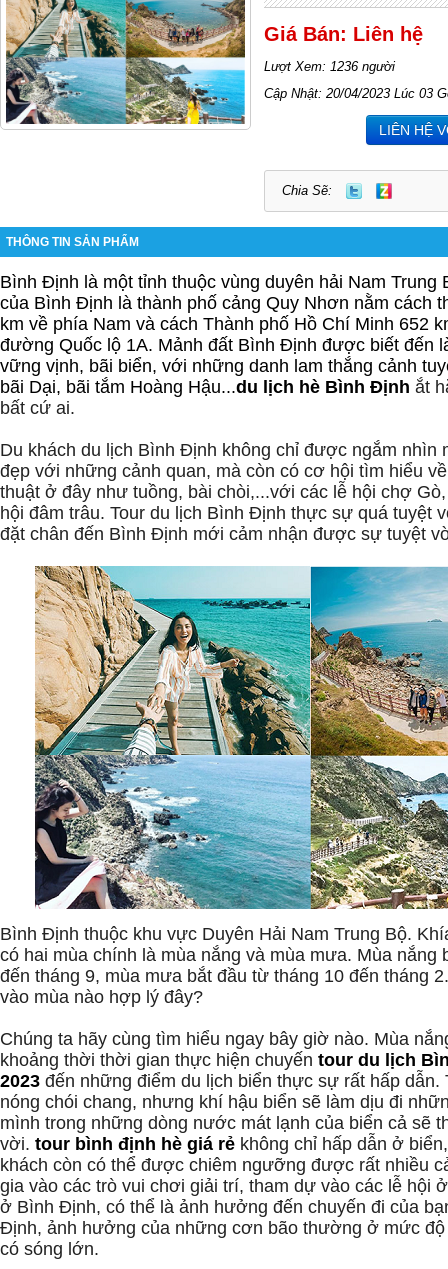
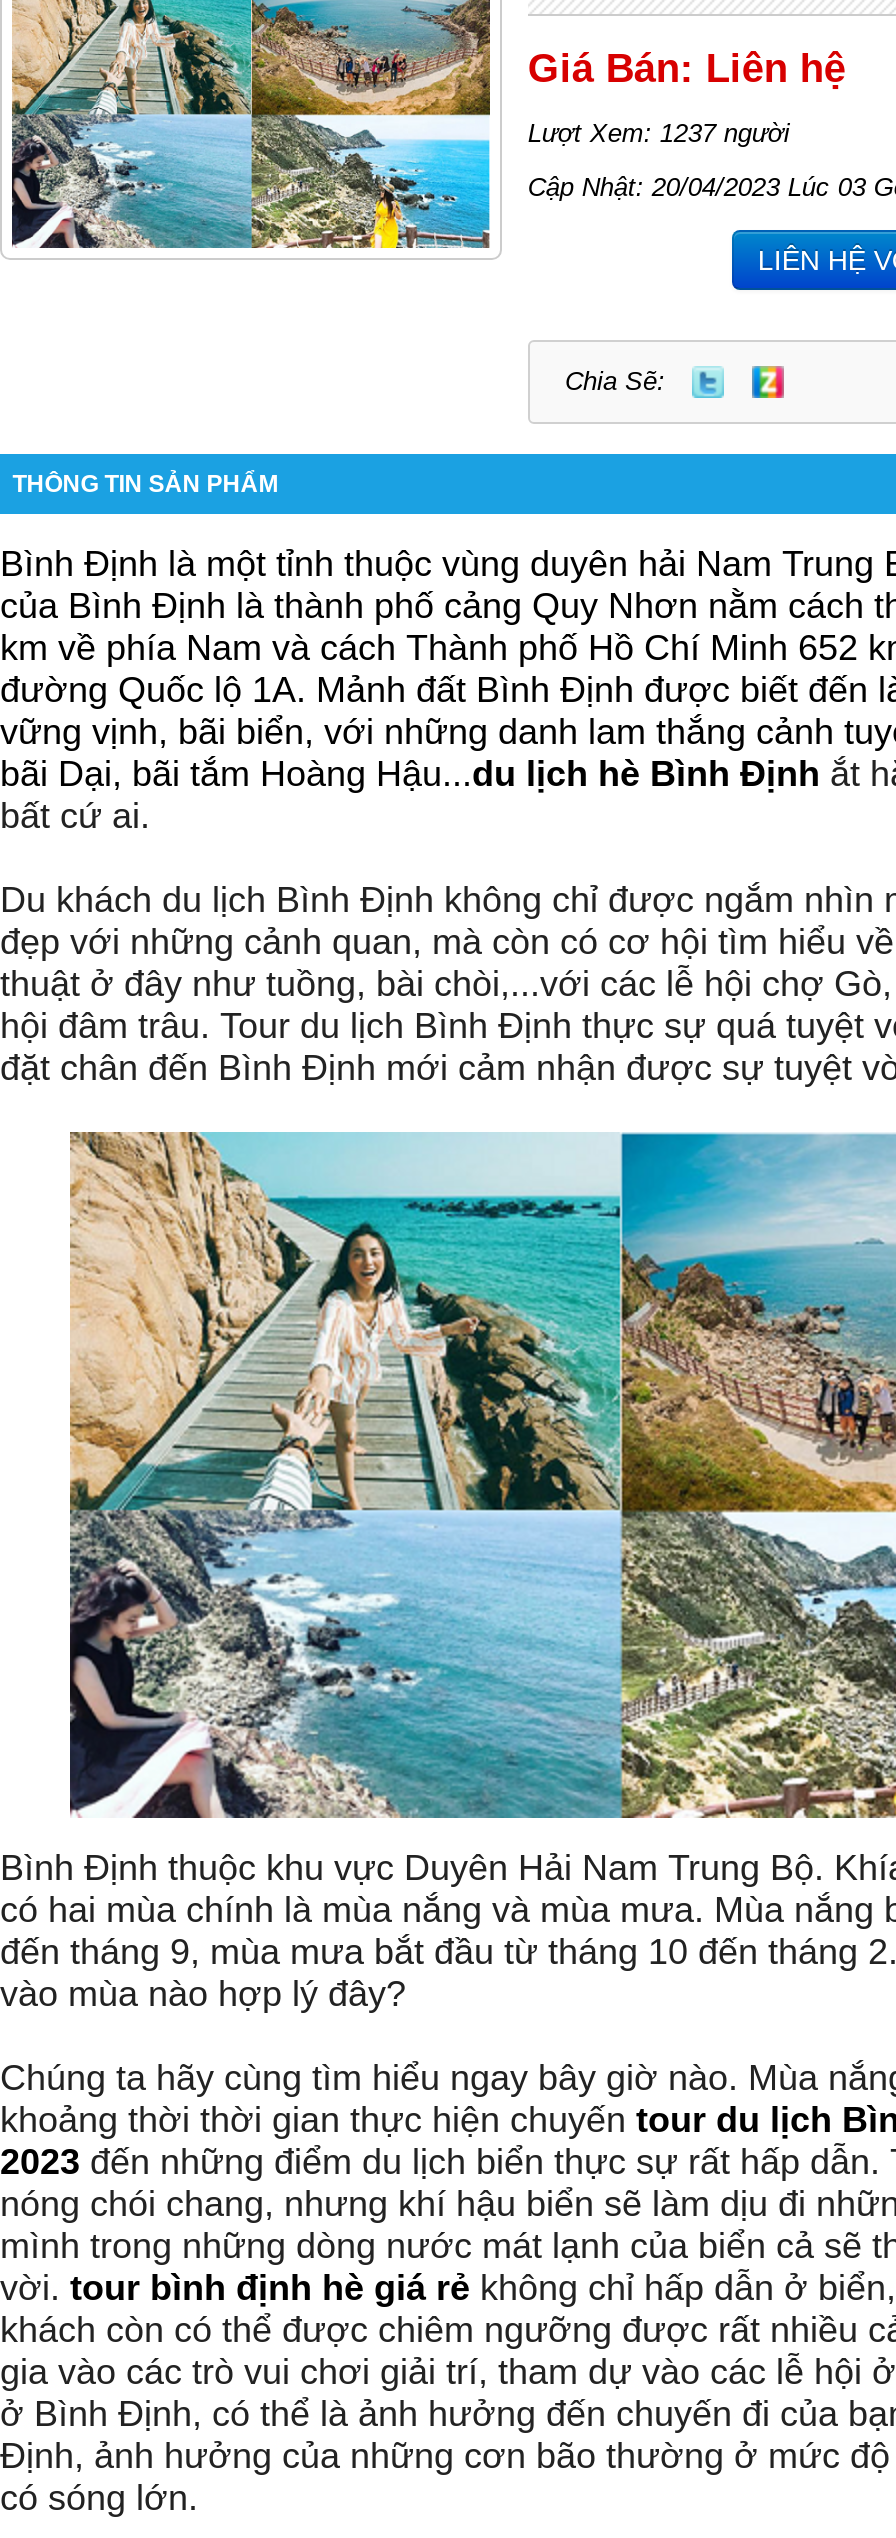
[264,59,395,74] Lượt Xem: 1236 người -> [528,117,790,147] Lượt Xem: 1237 người

